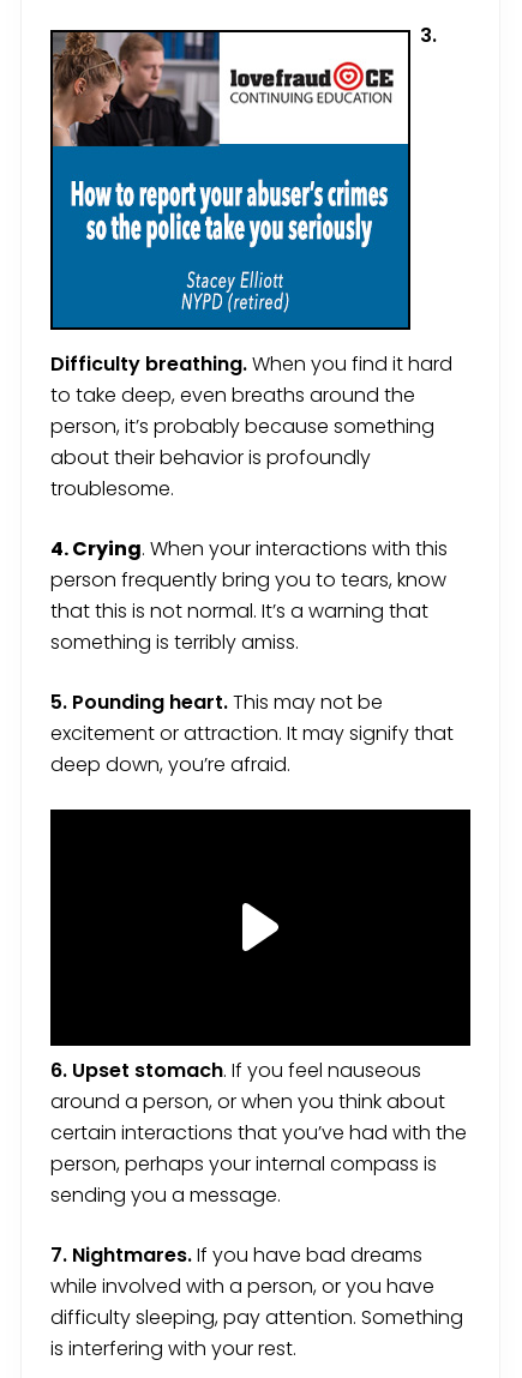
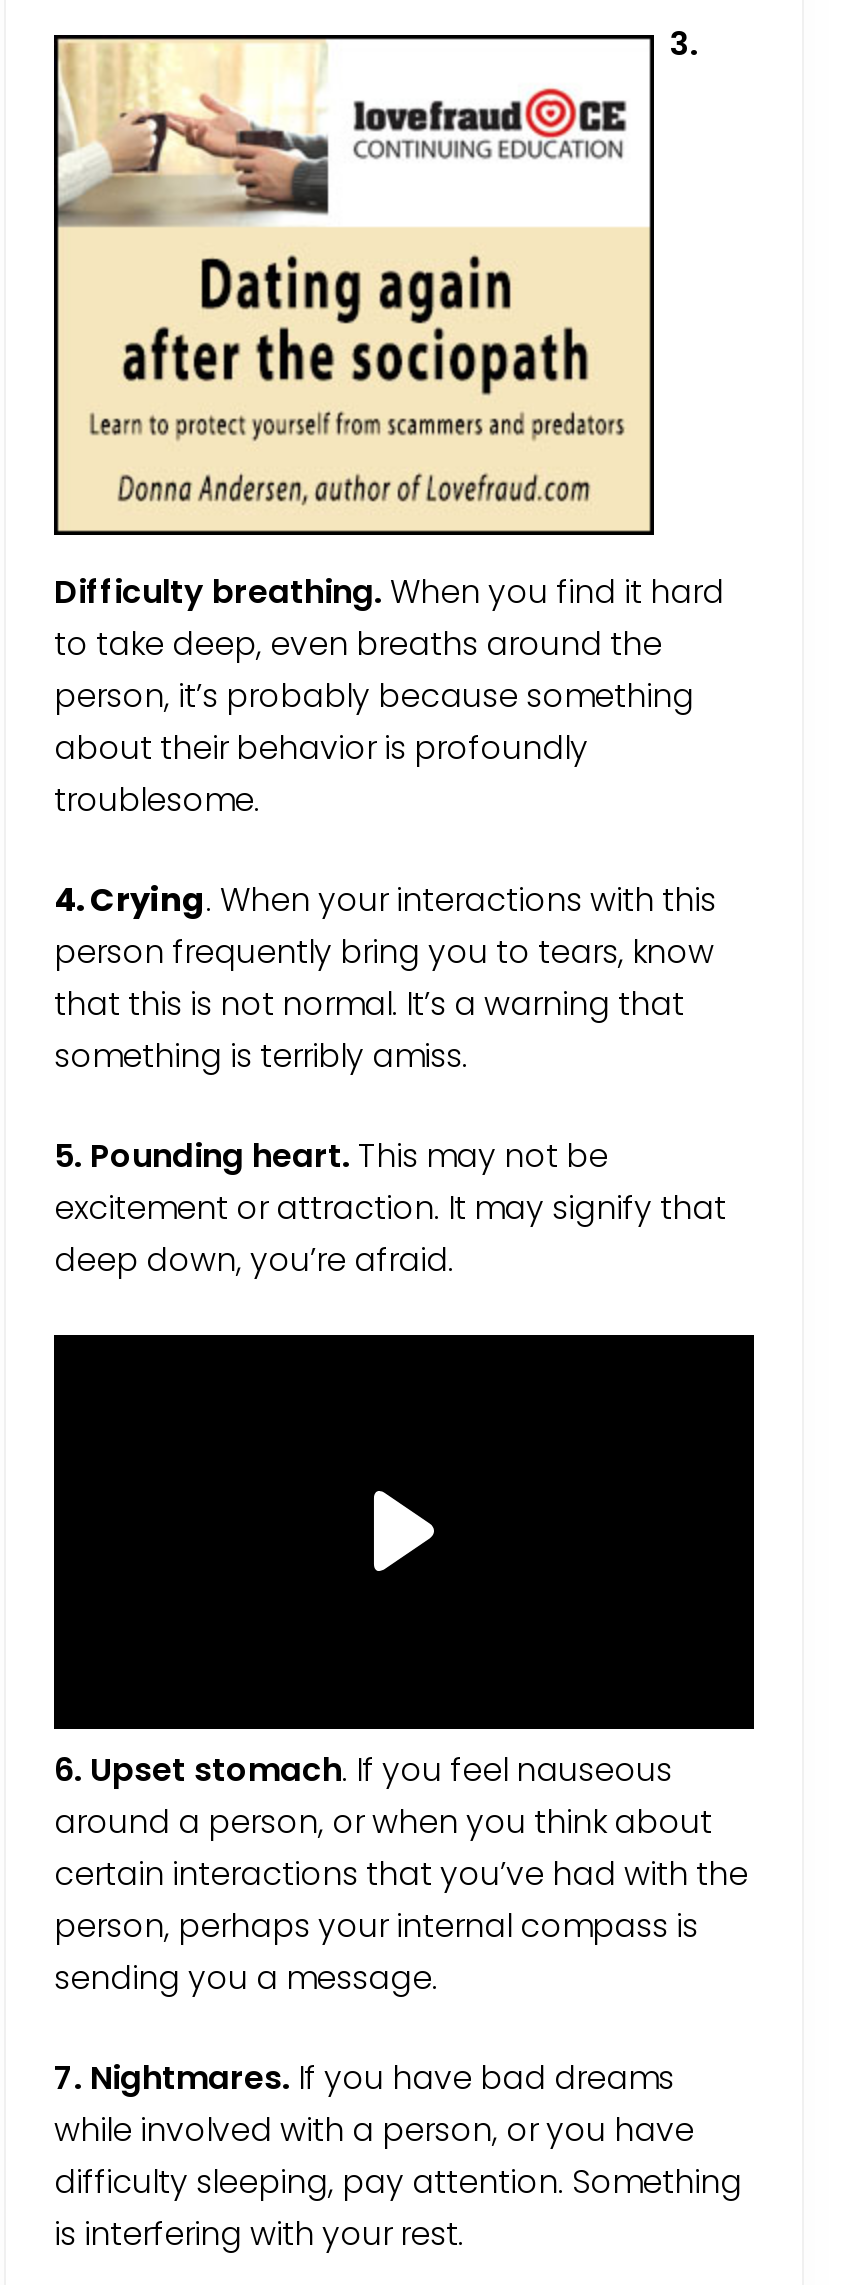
[52,31,409,329] [image] -> [58,39,650,531] [image]

